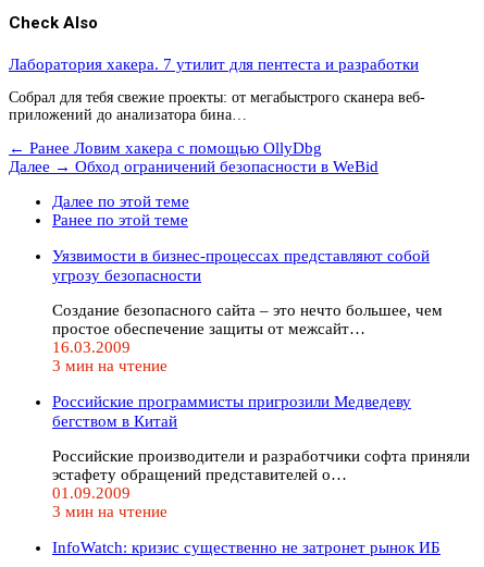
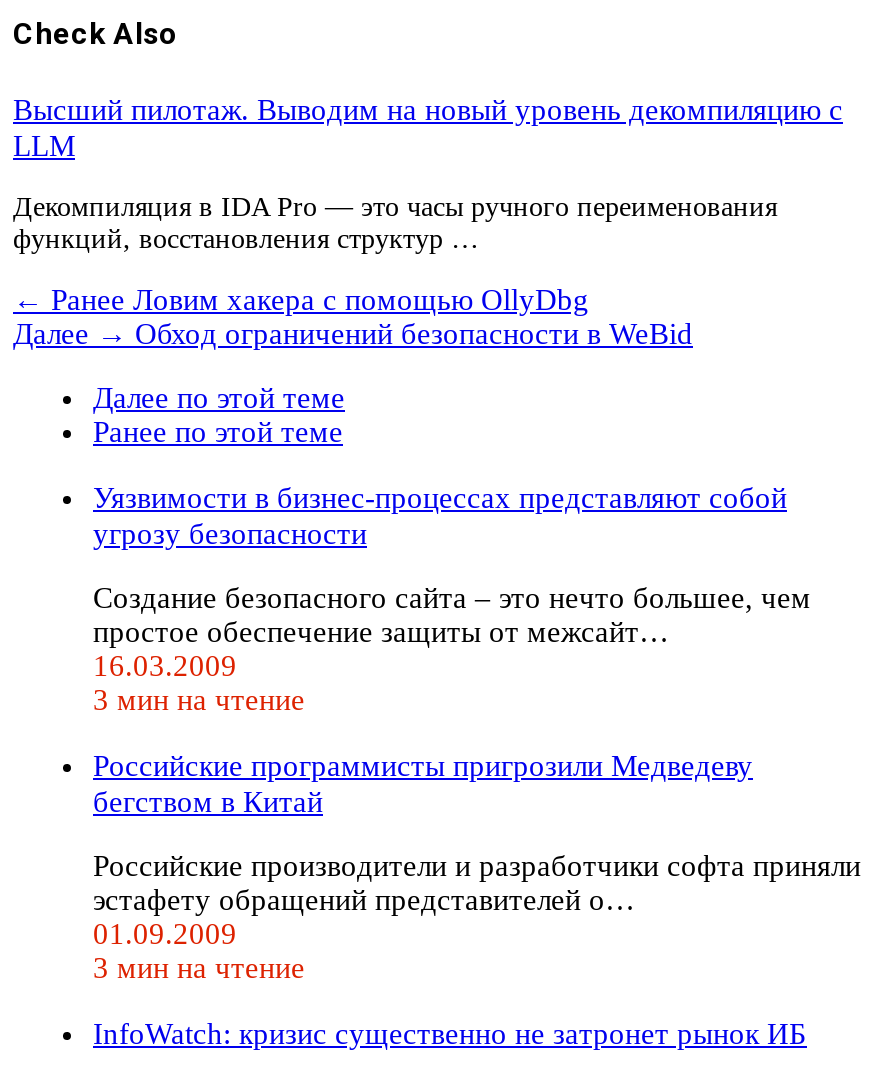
[9,55,419,72] Лаборатория хакера. 7 утилит для пентеста и разработки -> [13,93,843,161] Высший пилотаж. Выводим на новый уровень декомпиляцию с | LLM
[9,89,425,122] Собрал для тебя свежие проекты: от мегабыстрого сканера веб- | приложений до анализатора бина… -> [13,191,777,253] Декомпиляция в IDA Pro — это часы ручного переименования | функций, восстановления структур …

